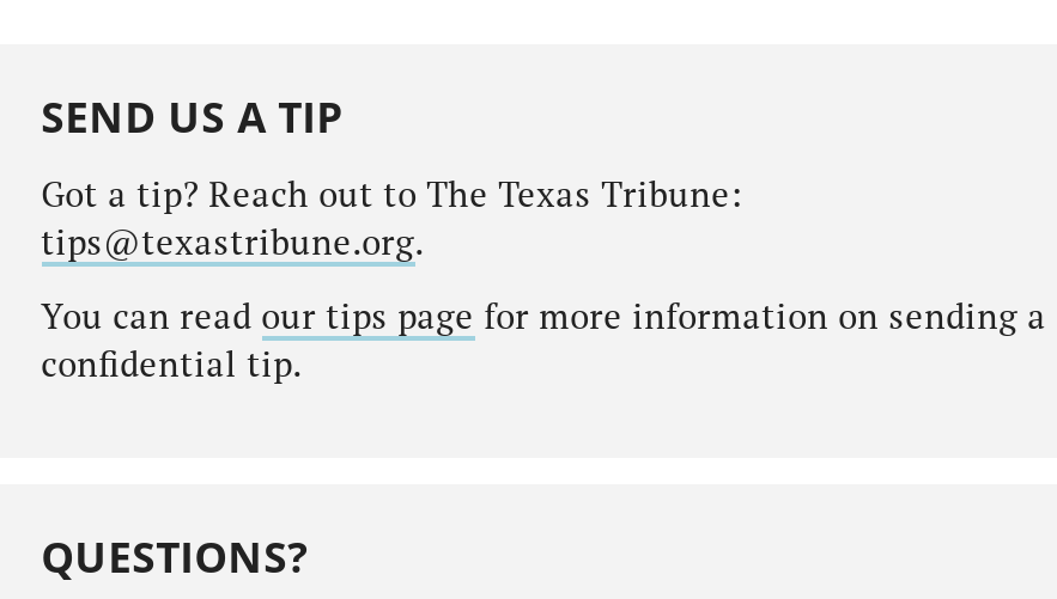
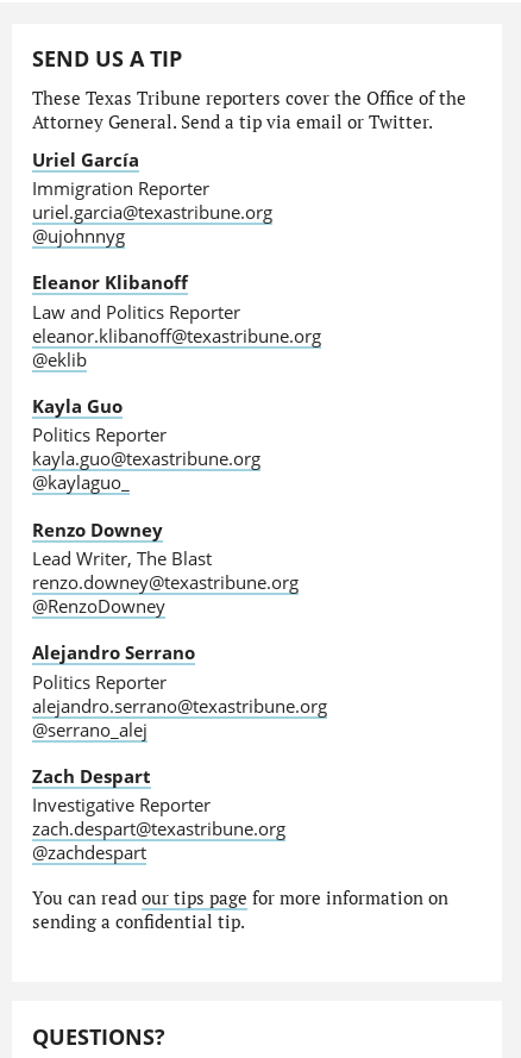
[41,171,1046,387] Got a tip? Reach out to The Texas Tribune: | tips@texastribune.org. | You can read our tips page for more information on sending a | confidential tip. -> [32,86,467,933] These Texas Tribune reporters cover the Office of the | Attorney General. Send a tip via email or Twitter. | Uriel García | Immigration Reporter | uriel.garcia@texastribune.org | @ujohnnyg | Eleanor Klibanoff | Law and Politics Reporter | eleanor.klibanoff@texastribune.org | @eklib | Kayla Guo | Politics Reporter | kayla.guo@texastribune.org | @kaylaguo_ | Renzo Downey | Lead Writer, The Blast | renzo.downey@texastribune.org | @RenzoDowney | Alejandro Serrano | Politics Reporter | alejandro.serrano@texastribune.org | @serrano_alej | Zach Despart | Investigative Reporter | zach.despart@texastribune.org | @zachdespart | You can read our tips page for more information on | sending a confidential tip.

